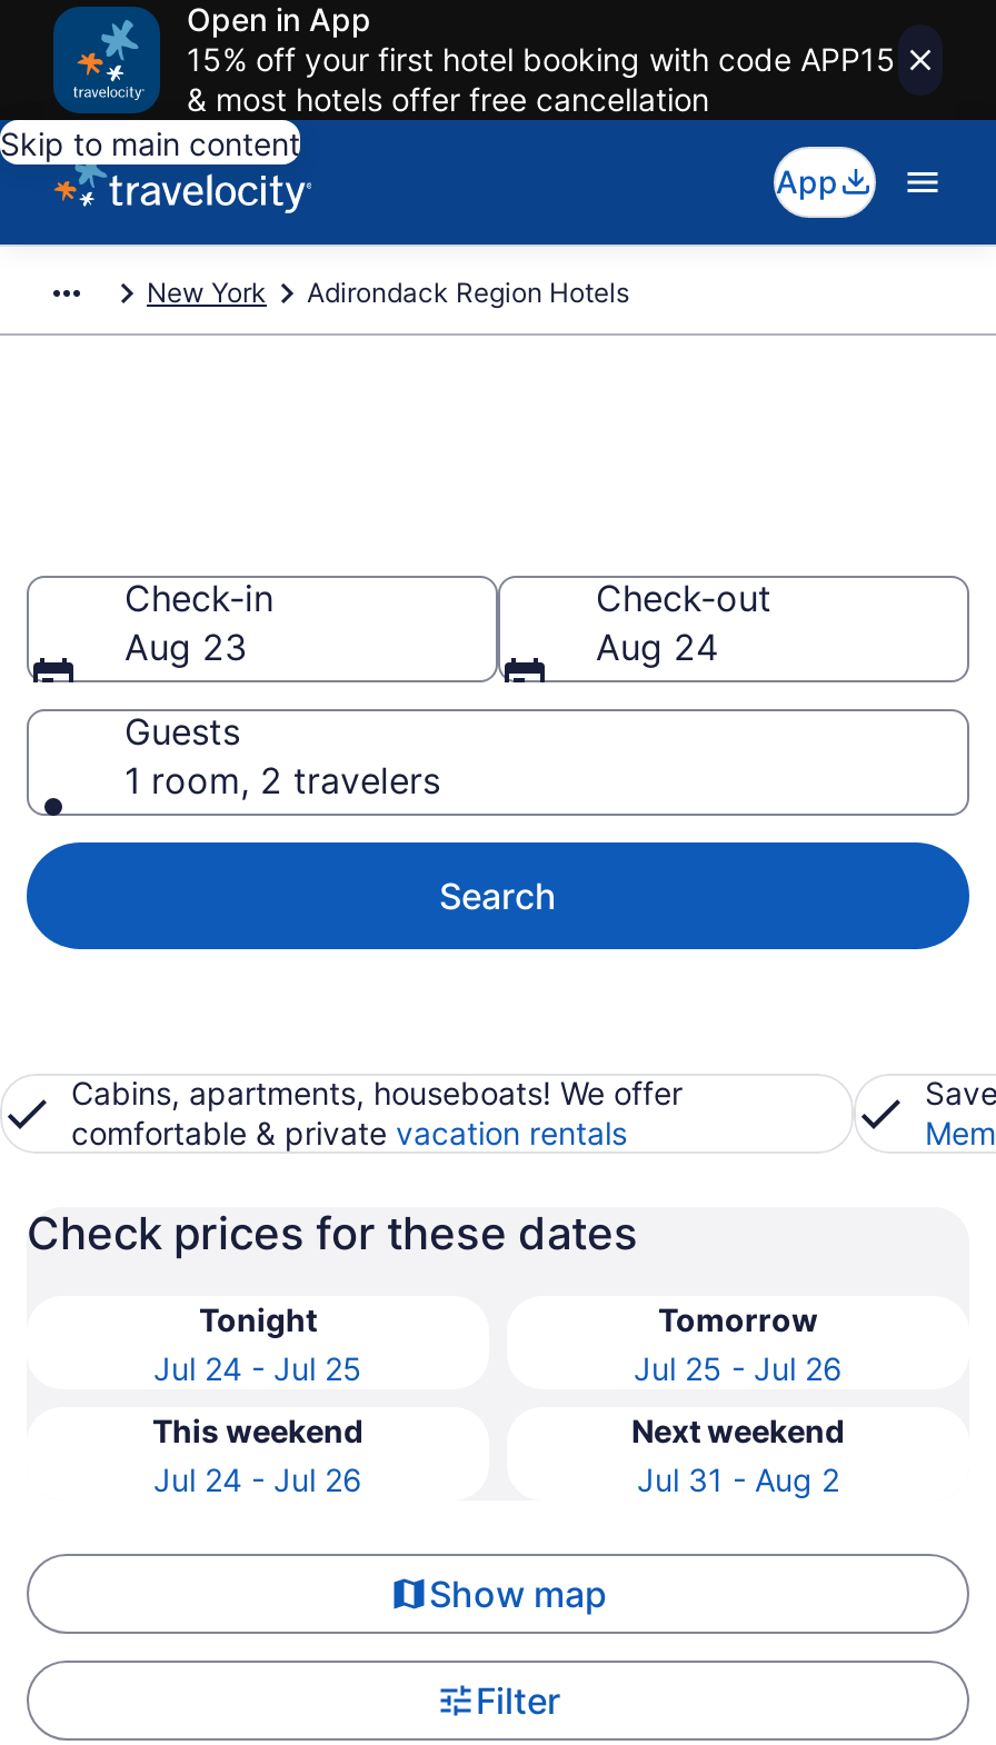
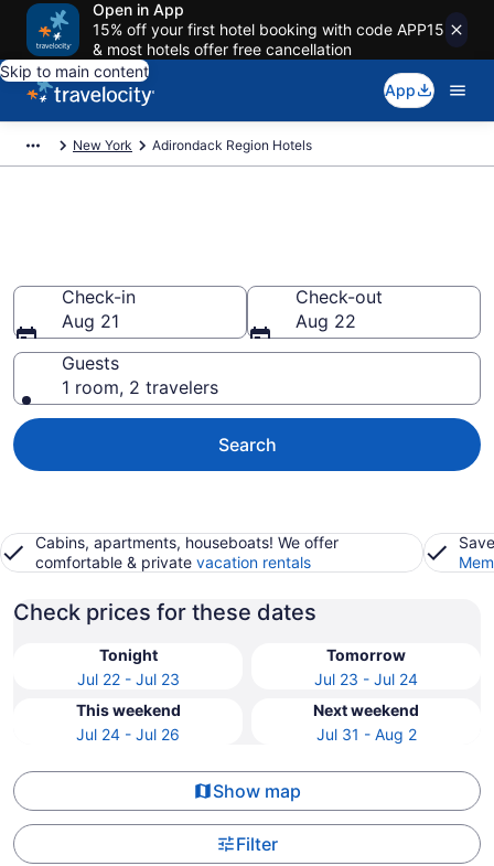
[124,625,247,669] Aug 23 -> [62,310,119,332] Aug 21
[596,625,718,669] Aug 24 -> [296,310,356,332] Aug 22
[153,1349,362,1387] Jul 24 - Jul 25 -> [77,670,179,688] Jul 22 - Jul 23
[634,1349,843,1387] Jul 25 - Jul 26 -> [314,670,418,688] Jul 23 - Jul 24

